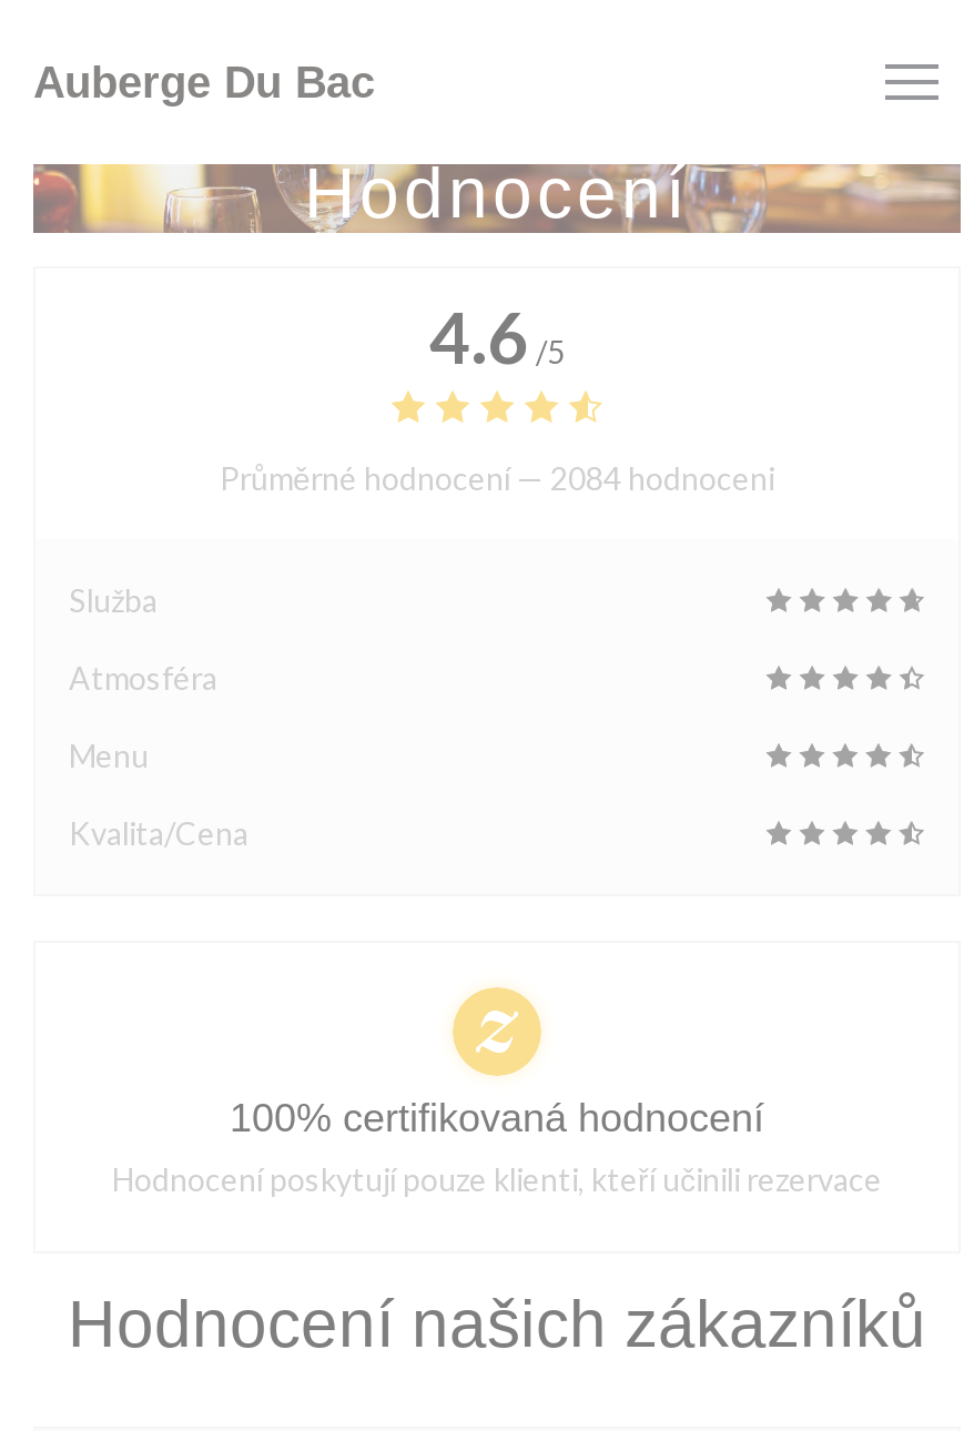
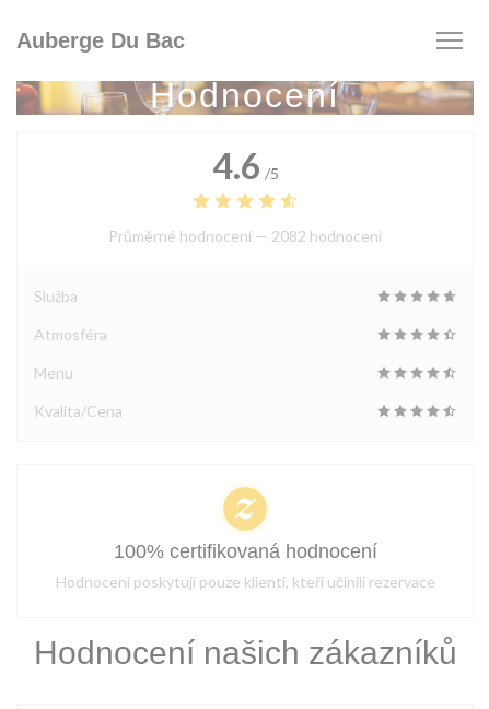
[220,459,774,497] Průměrné hodnocení — 2084 hodnoceni -> [108,226,382,245] Průměrné hodnocení — 2082 hodnoceni

